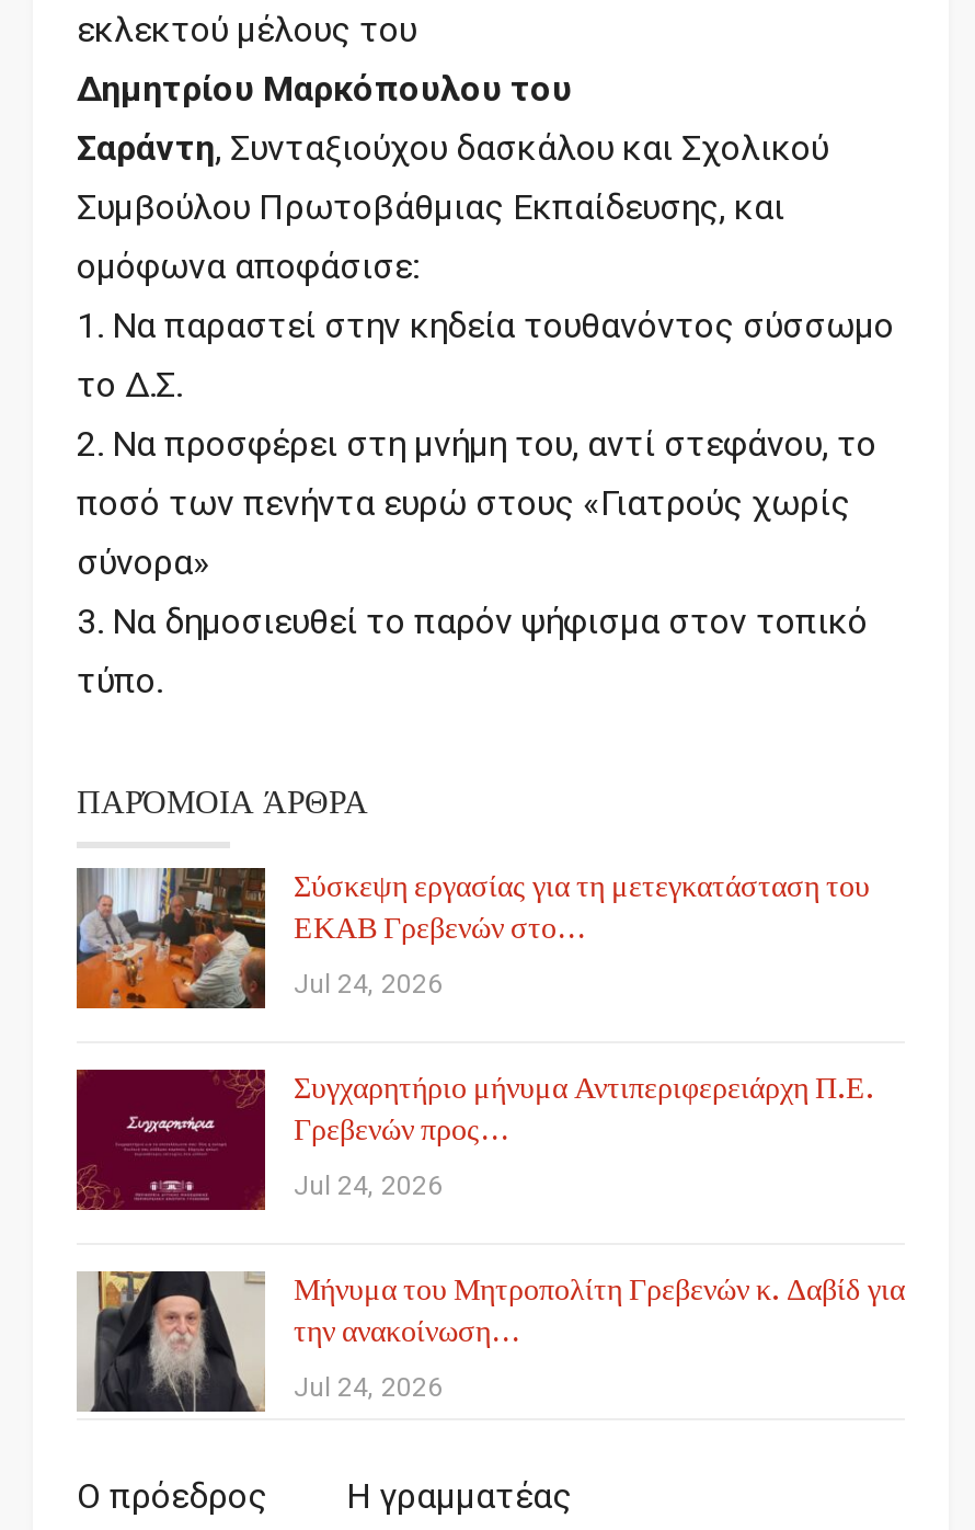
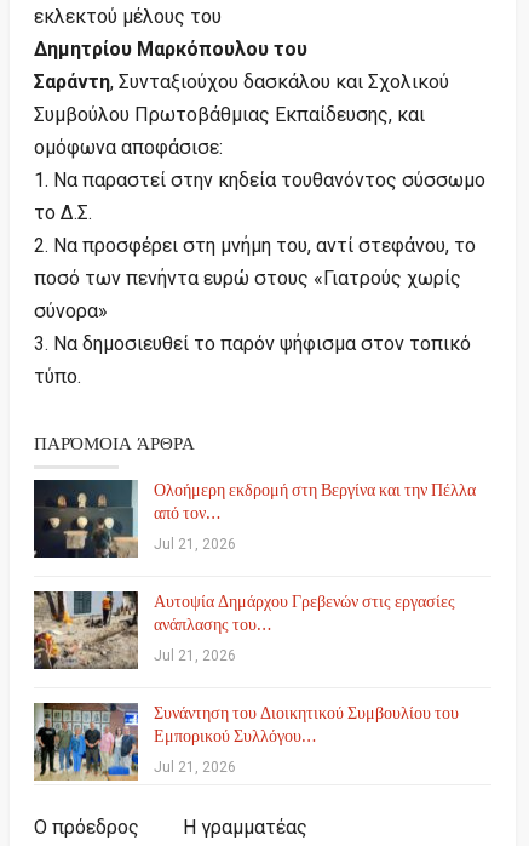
[74,866,870,1011] [image] | Σύσκεψη εργασίας για τη μετεγκατάσταση του | ΕΚΑΒ Γρεβενών στο… -> [33,479,476,559] [image] | Ολοήμερη εκδρομή στη Βεργίνα και την Πέλλα | από τον…
[294,970,443,1000] Jul 24, 2026 -> [154,536,236,553] Jul 21, 2026
[74,1067,874,1212] [image] | Συγχαρητήριο μήνυμα Αντιπεριφερειάρχη Π.Ε. | Γρεβενών προς… -> [33,590,455,670] [image] | Αυτοψία Δημάρχου Γρεβενών στις εργασίες | ανάπλασης του…
[294,1171,443,1202] Jul 24, 2026 -> [154,648,236,665] Jul 21, 2026
[79,1269,905,1414] [image] | Μήνυμα του Μητροπολίτη Γρεβενών κ. Δαβίδ για | την ανακοίνωση… -> [34,702,459,782] [image] | Συνάντηση του Διοικητικού Συμβουλίου του | Εμπορικού Συλλόγου…
[294,1373,443,1404] Jul 24, 2026 -> [154,759,236,776] Jul 21, 2026

